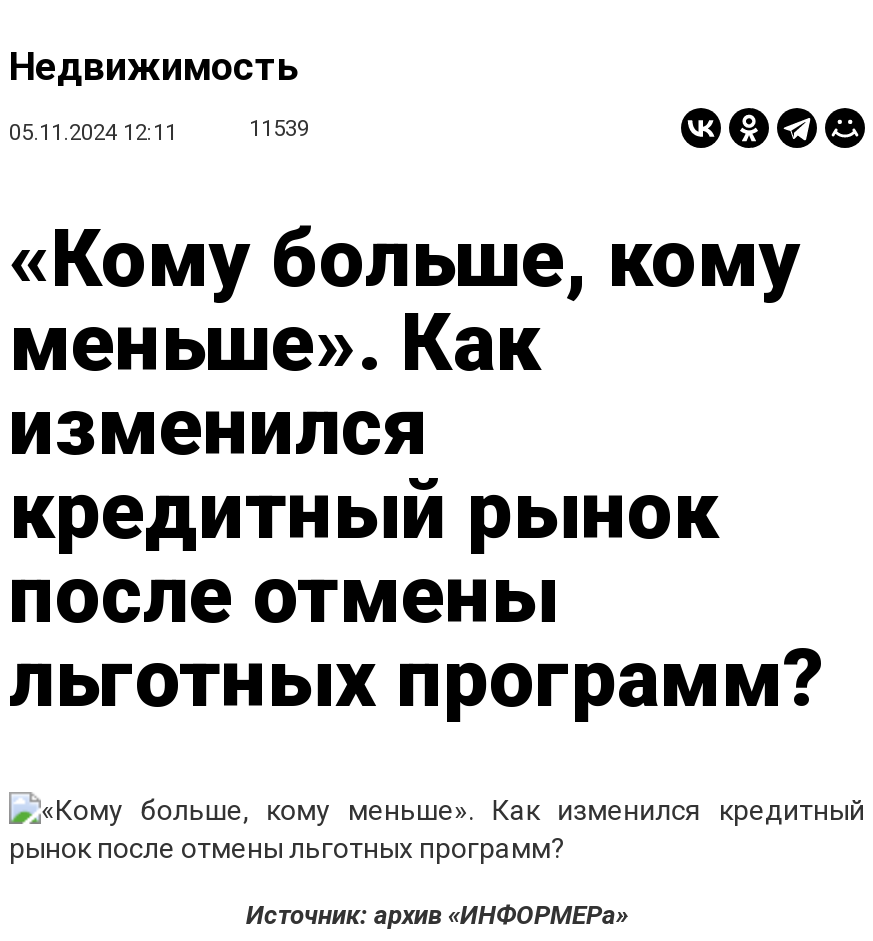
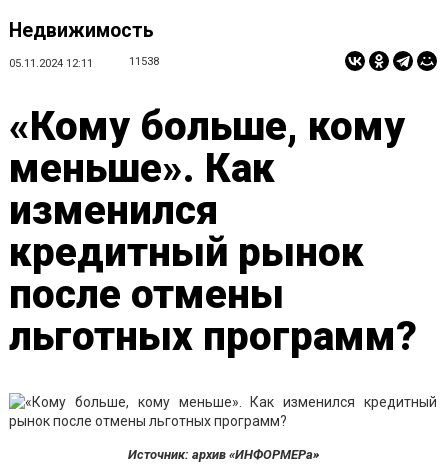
[249,116,309,142] 11539 -> [129,55,159,68] 11538

